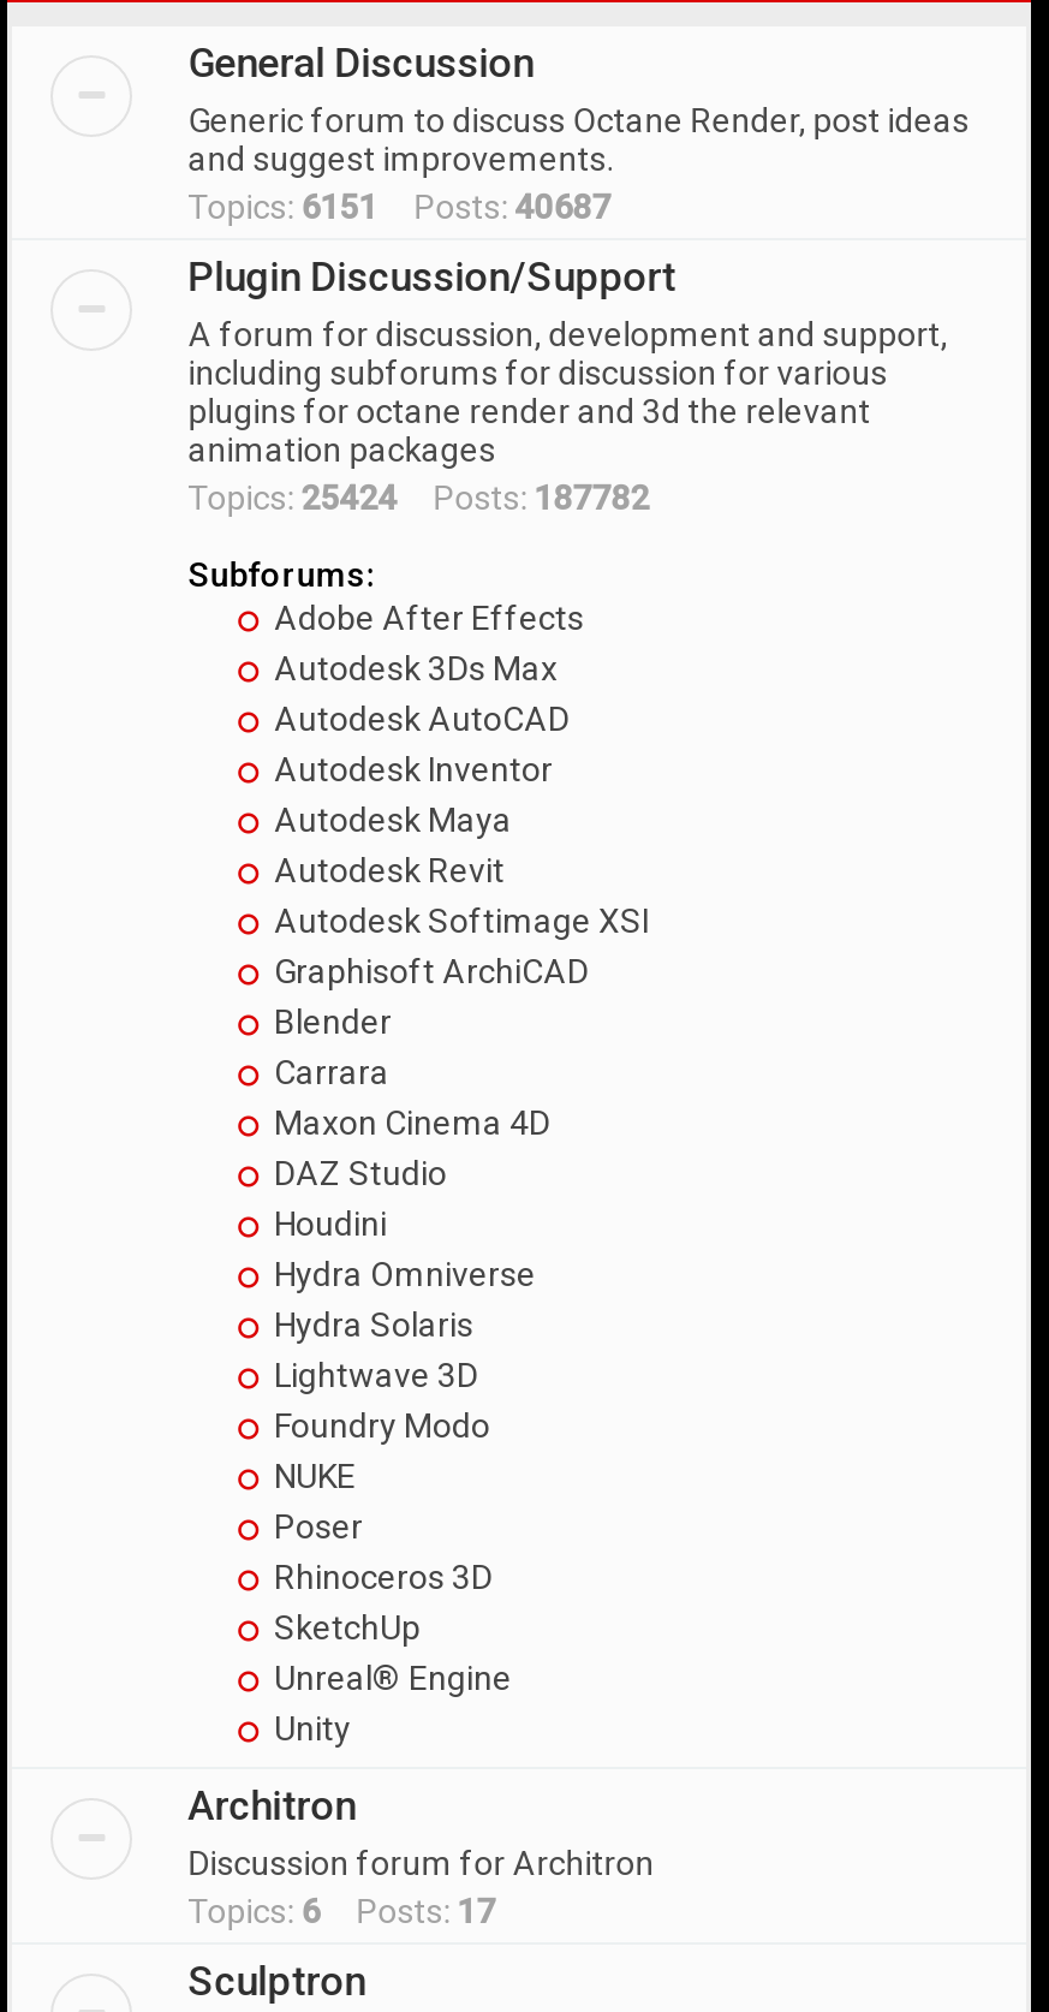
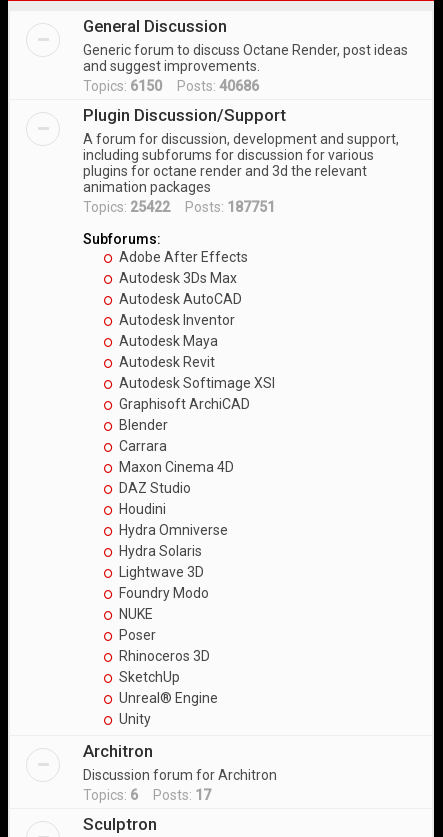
[188,187,611,226] Topics: 6151 Posts: 40687 -> [83,78,259,94] Topics: 6150 Posts: 40686
[188,478,649,517] Topics: 25424 Posts: 187782 -> [83,199,275,215] Topics: 25422 Posts: 187751

